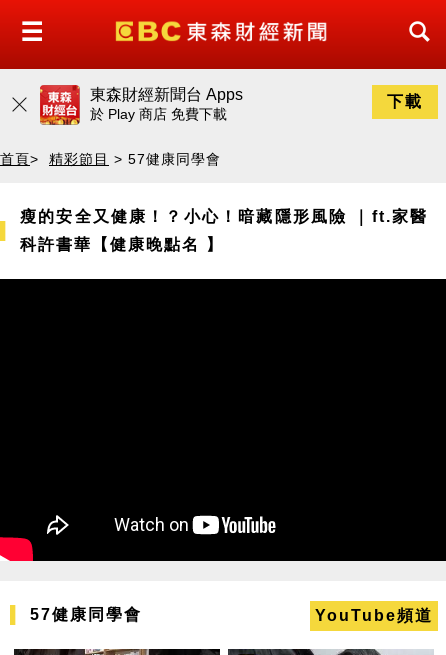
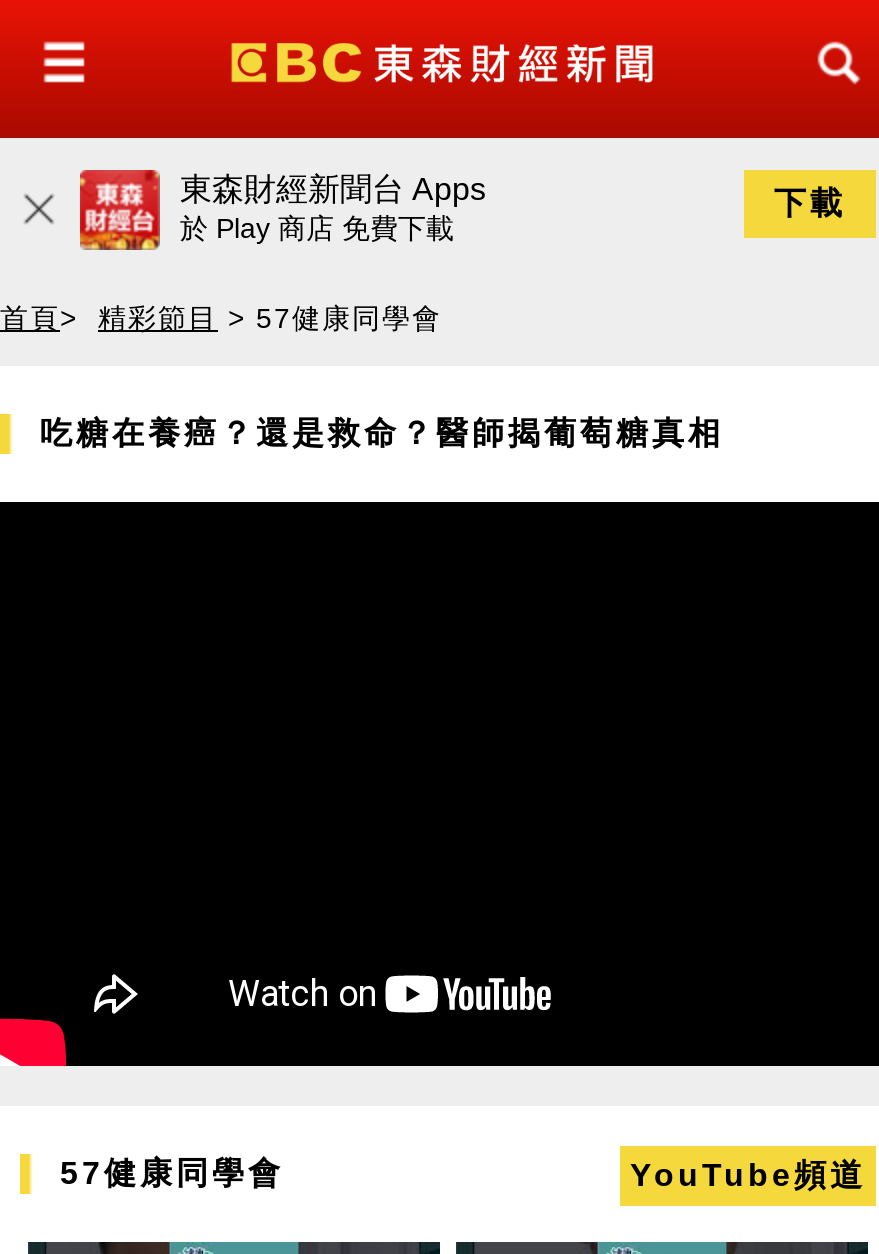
[20,208,428,253] 瘦的安全又健康！？小心！暗藏隱形風險 ｜ft.家醫 | 科許書華【健康晚點名 】 -> [40,416,724,450] 吃糖在養癌？還是救命？醫師揭葡萄糖真相

